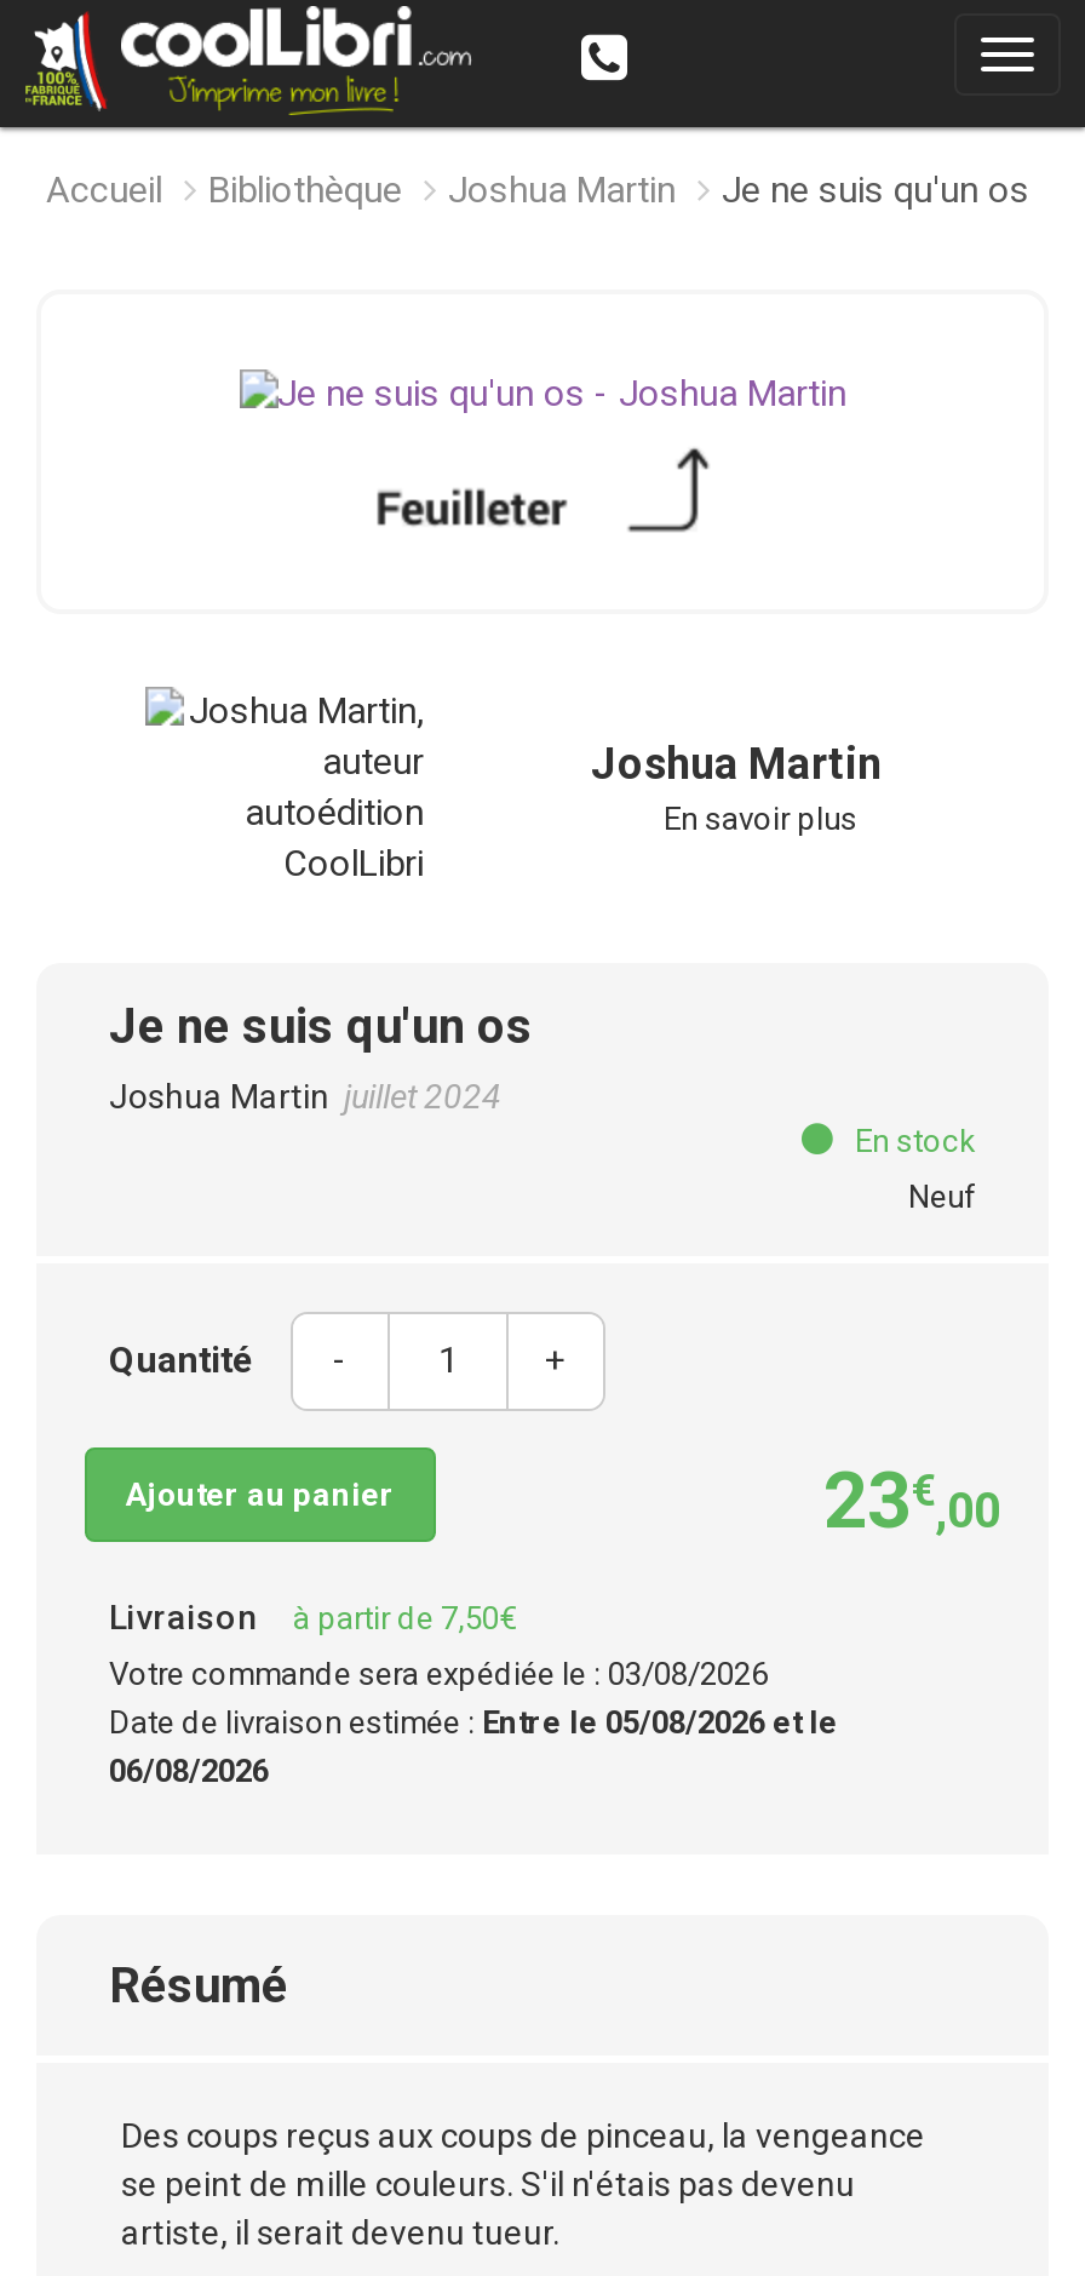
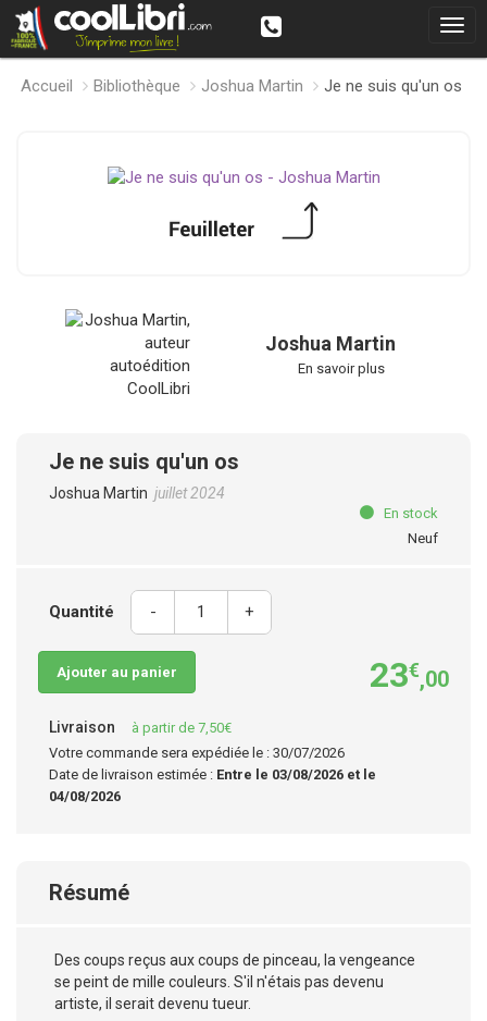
[109,1655,768,1691] Votre commande sera expédiée le : 03/08/2026 -> [49,744,345,760] Votre commande sera expédiée le : 30/07/2026
[109,1703,838,1739] Date de livraison estimée : Entre le 05/08/2026 et le -> [49,766,376,782] Date de livraison estimée : Entre le 03/08/2026 et le
[109,1752,269,1788] 06/08/2026 -> [49,788,121,804] 04/08/2026

